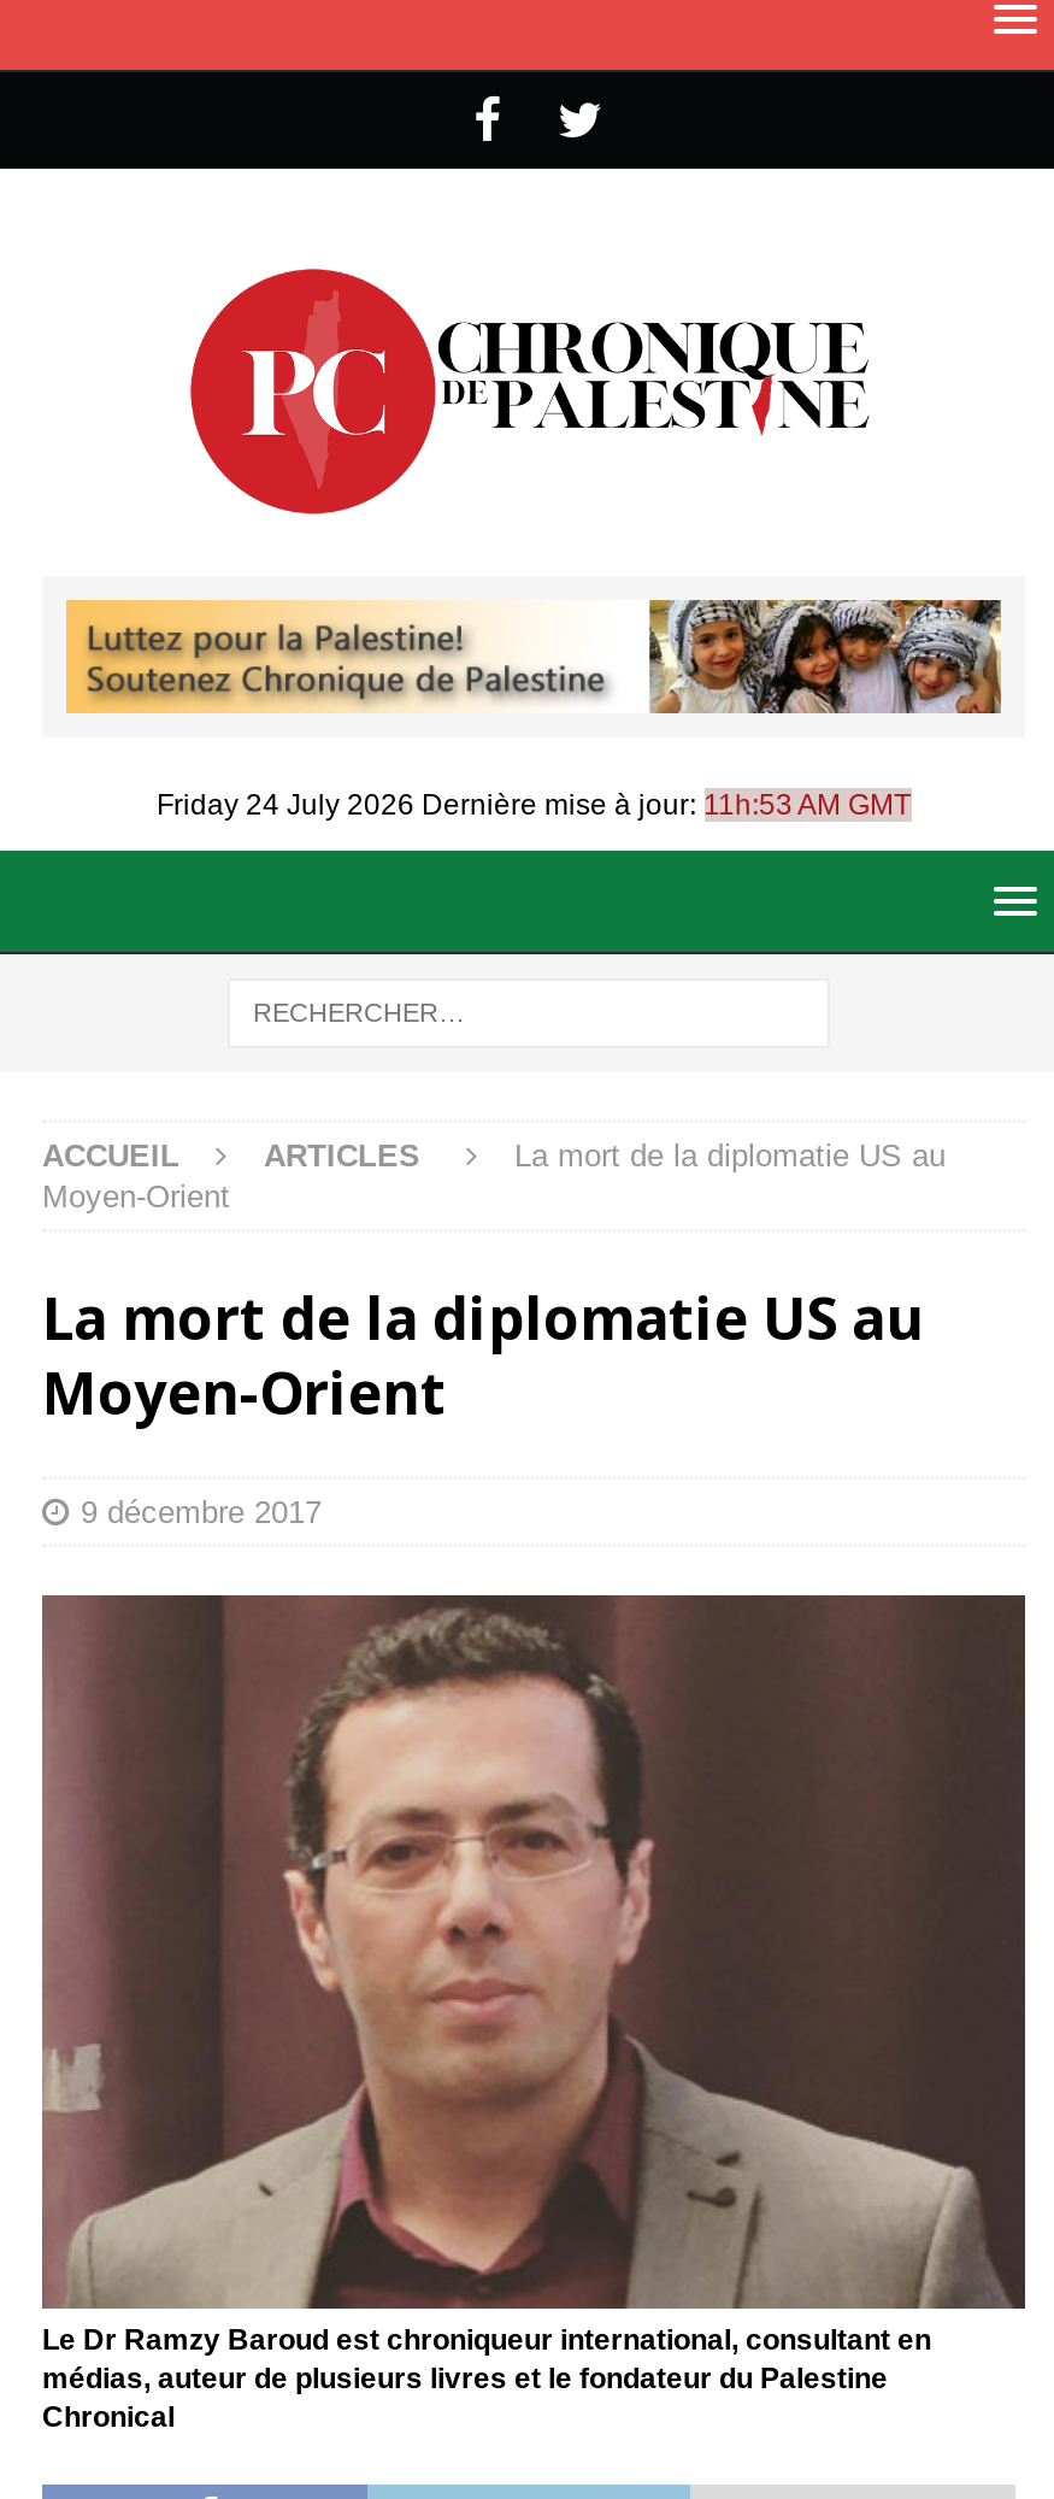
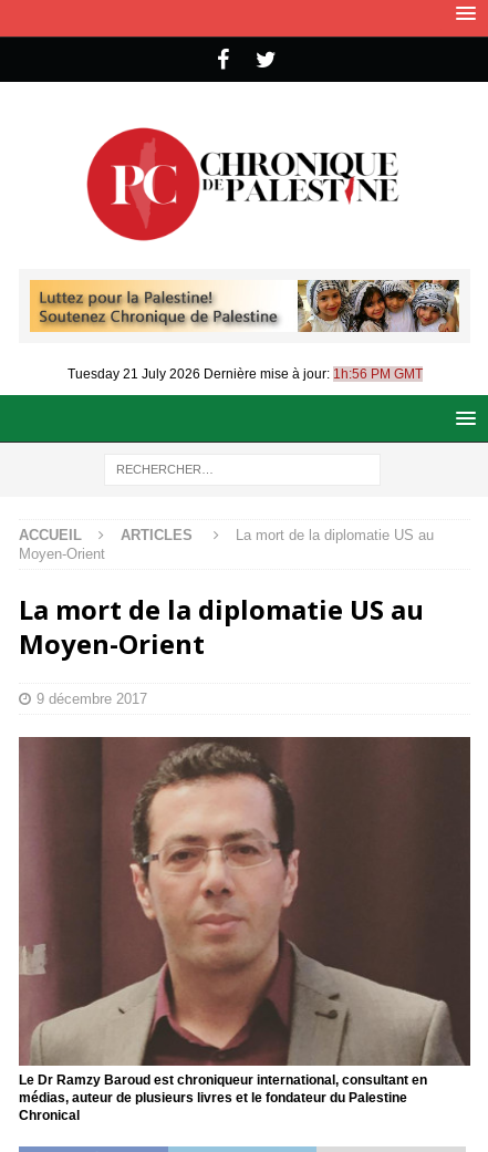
[157,787,911,821] Friday 24 July 2026 Dernière mise à jour: 11h:53 AM GMT -> [67,366,422,381] Tuesday 21 July 2026 Dernière mise à jour: 1h:56 PM GMT

